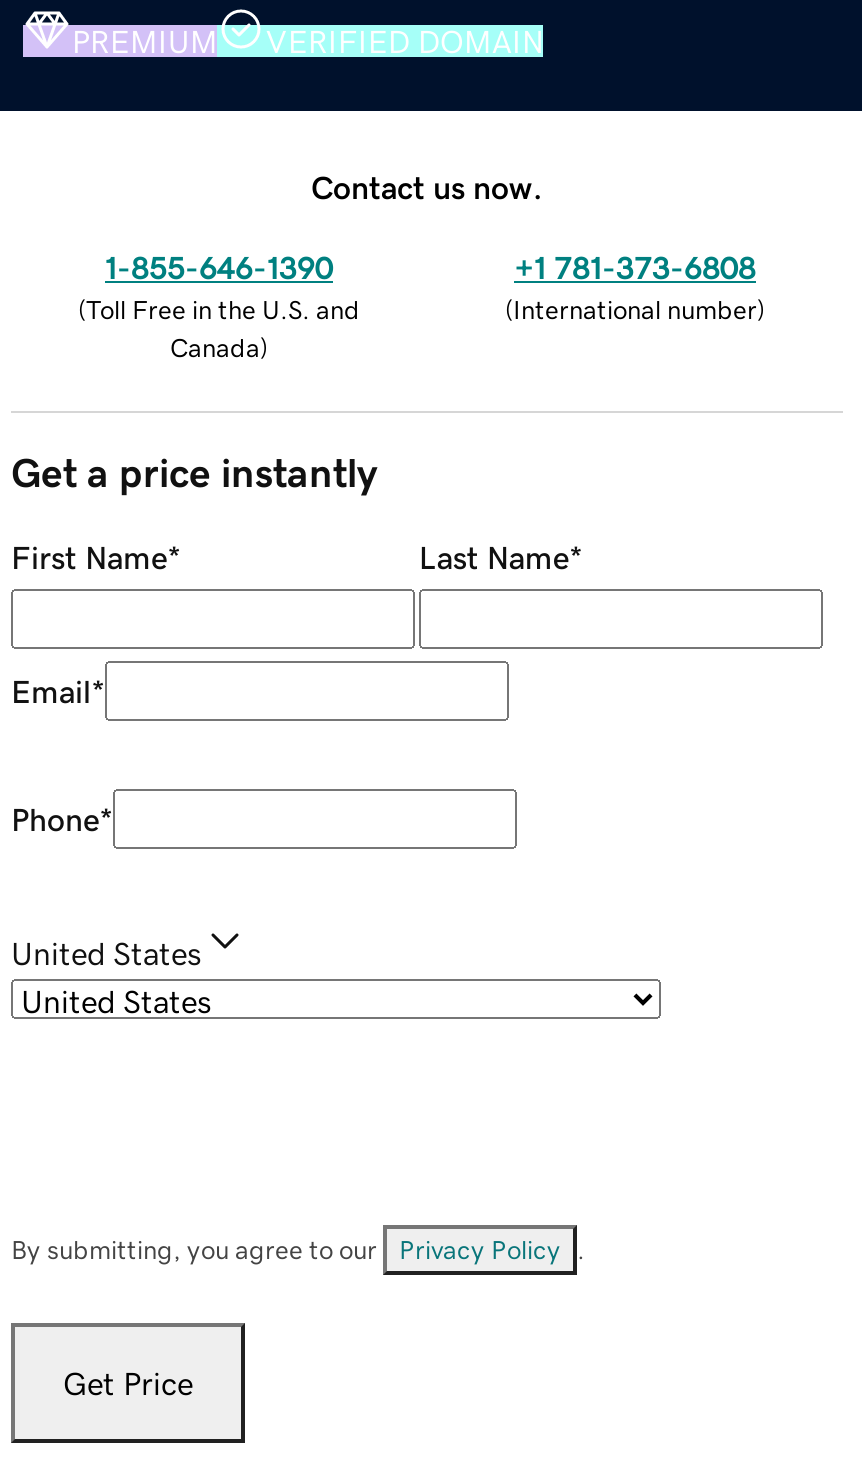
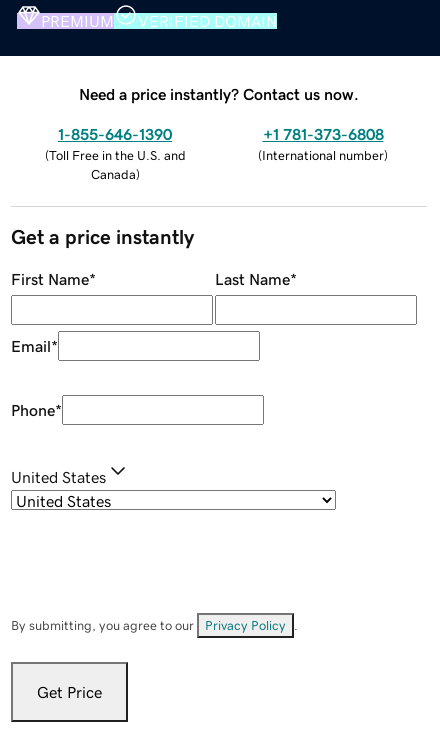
[311,170,543,202] Contact us now. -> [79,86,359,102] Need a price instantly? Contact us now.

